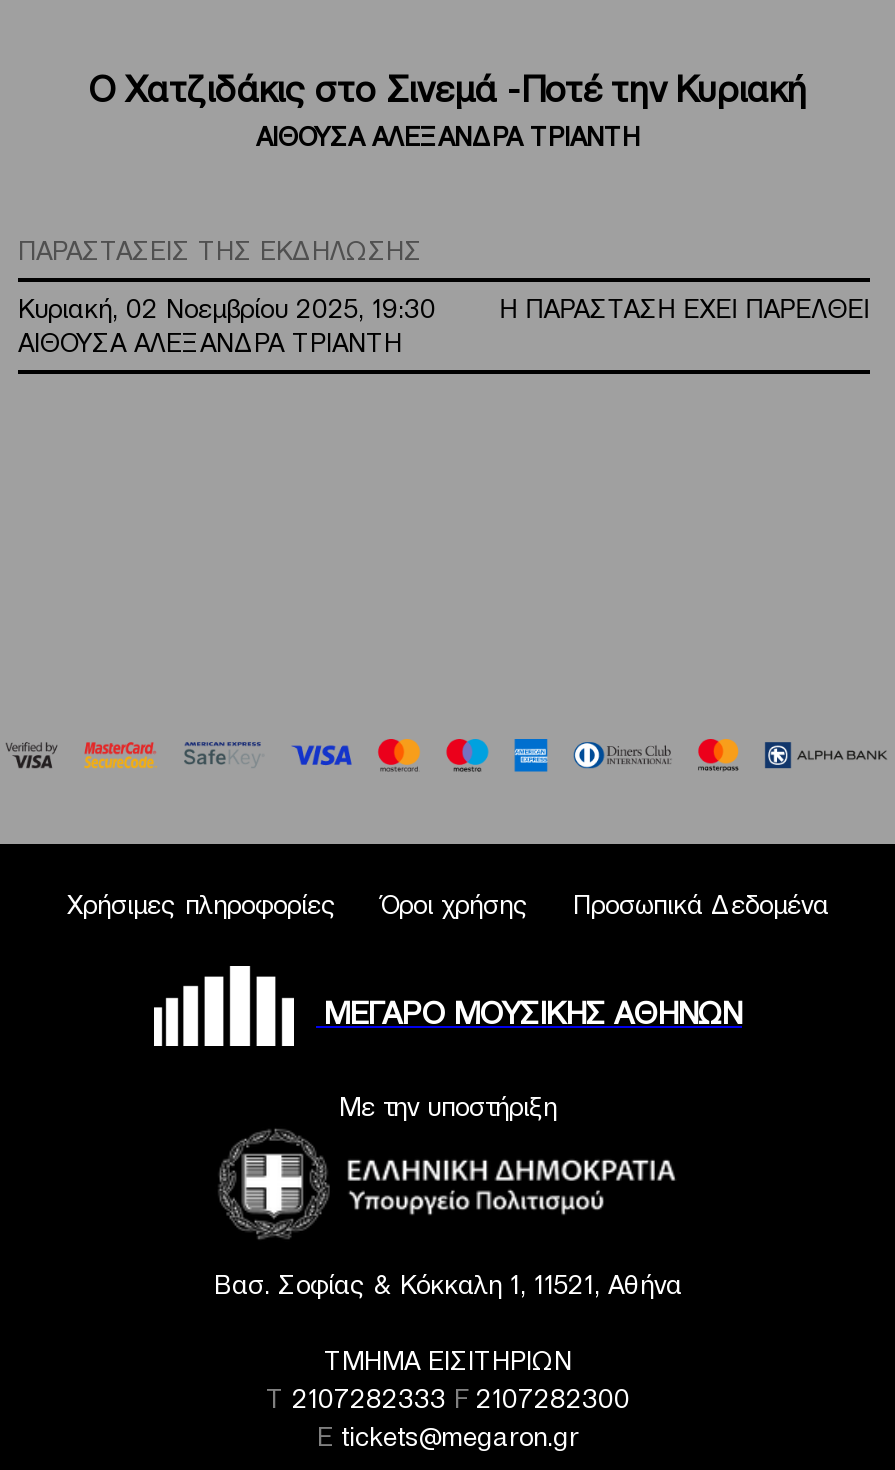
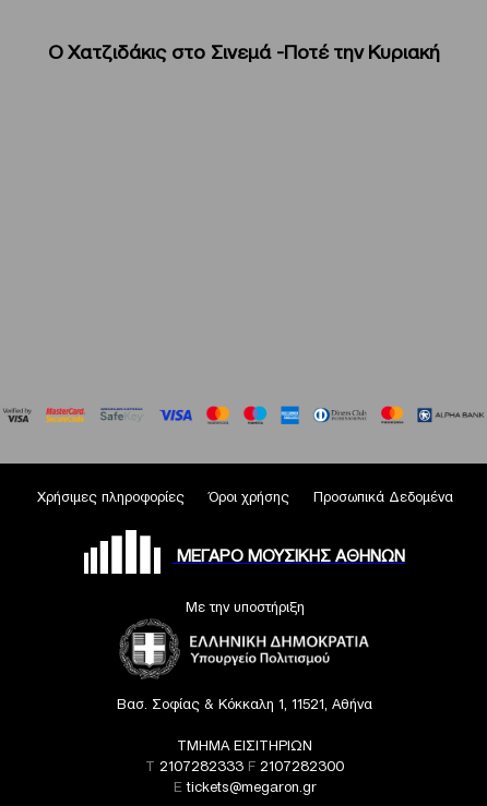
[18,120,869,360] ΑΙΘΟΥΣΑ ΑΛΕΞΑΝΔΡΑ ΤΡΙΑΝΤΗ | ΠΑΡΑΣΤΑΣΕΙΣ ΤΗΣ ΕΚΔΗΛΩΣΗΣ | Κυριακή, 02 Νοεμβρίου 2025, 19:30 | Η ΠΑΡΑΣΤΑΣΗ ΕΧΕΙ ΠΑΡΕΛΘΕΙ | ΑΙΘΟΥΣΑ ΑΛΕΞΑΝΔΡΑ ΤΡΙΑΝΤΗ -> none

